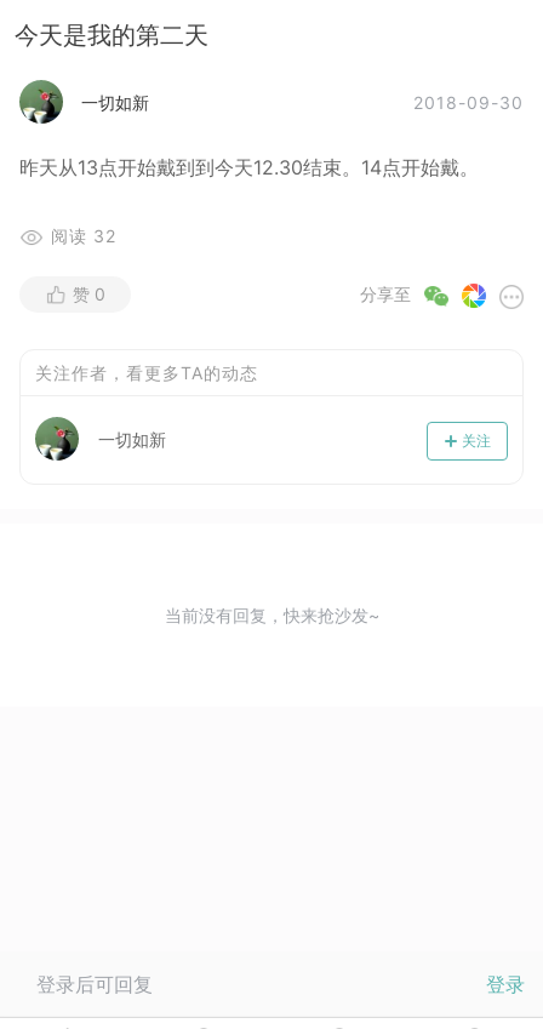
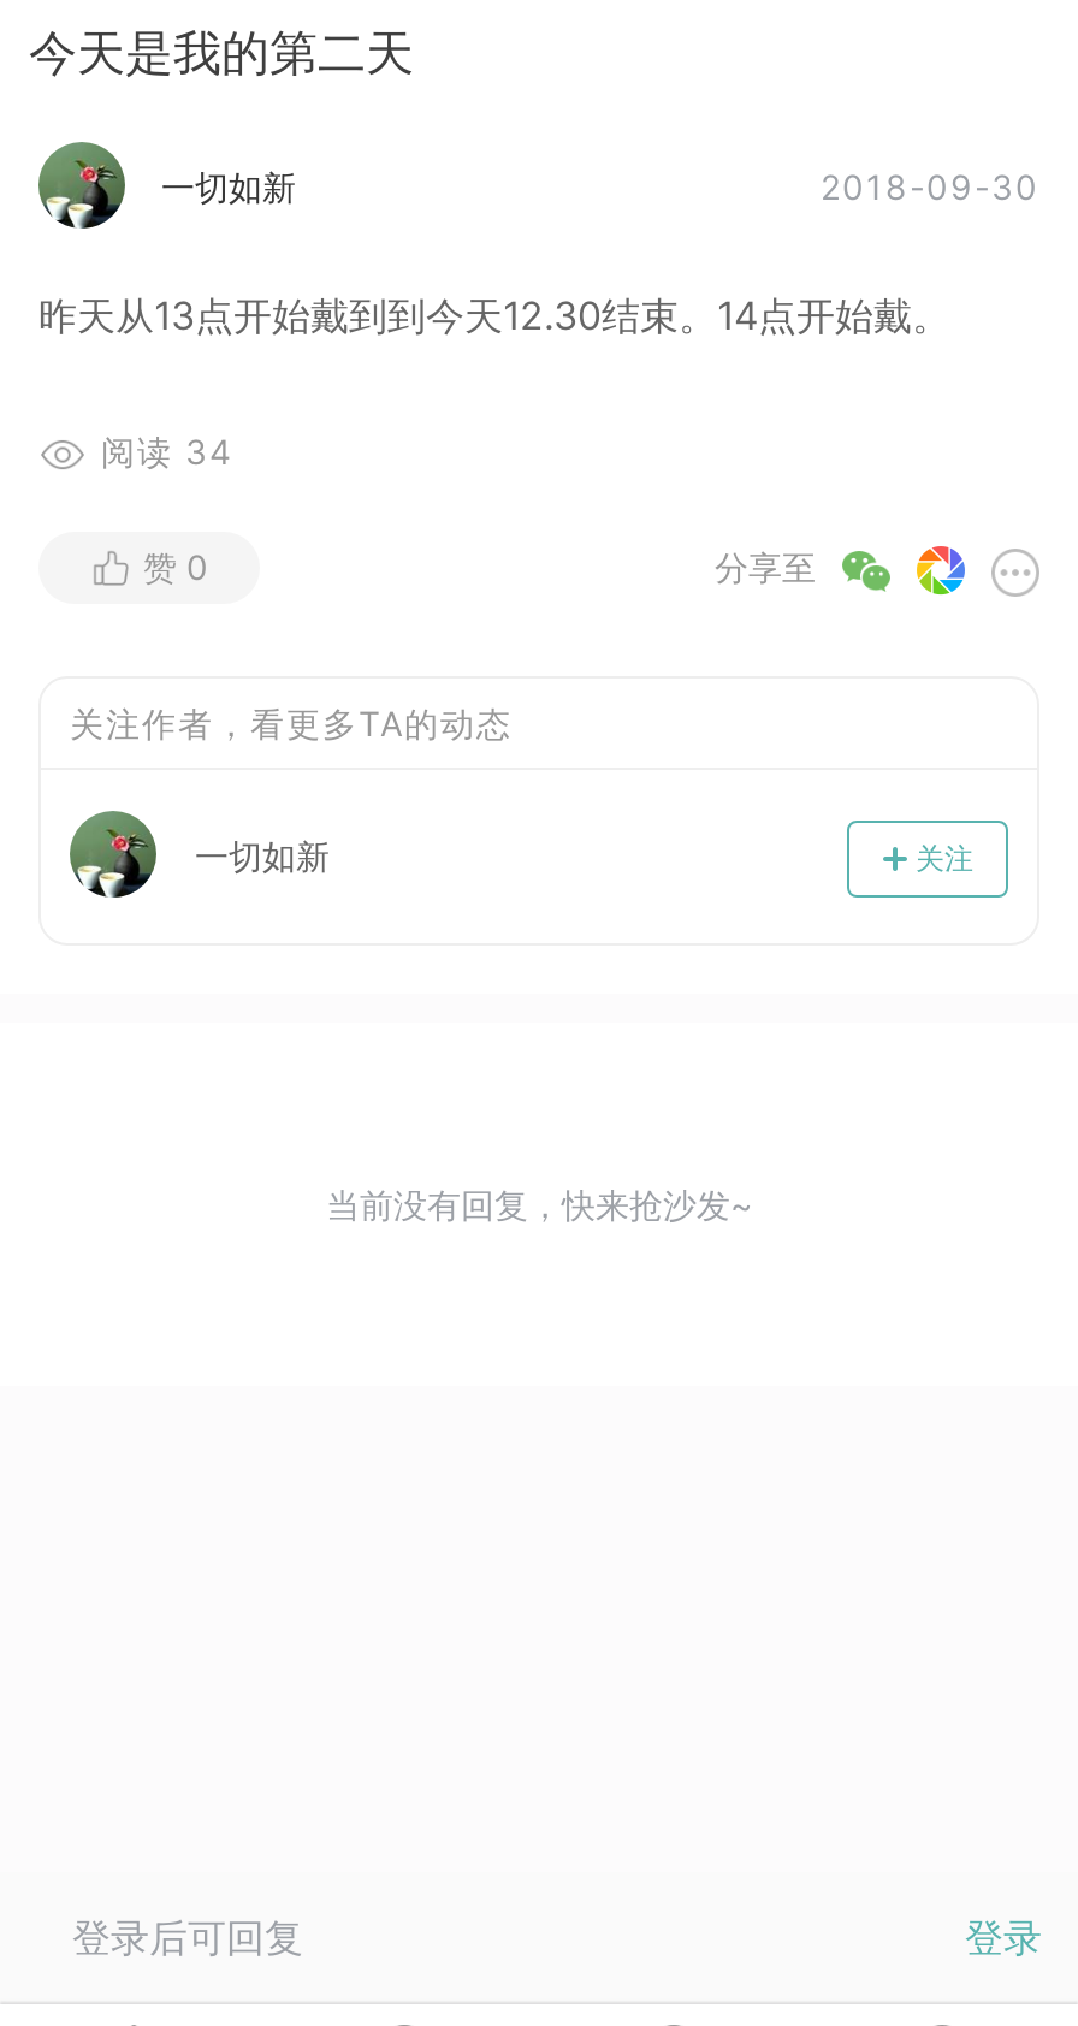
[51,225,116,246] 阅读32 -> [101,431,233,472] 阅读34

